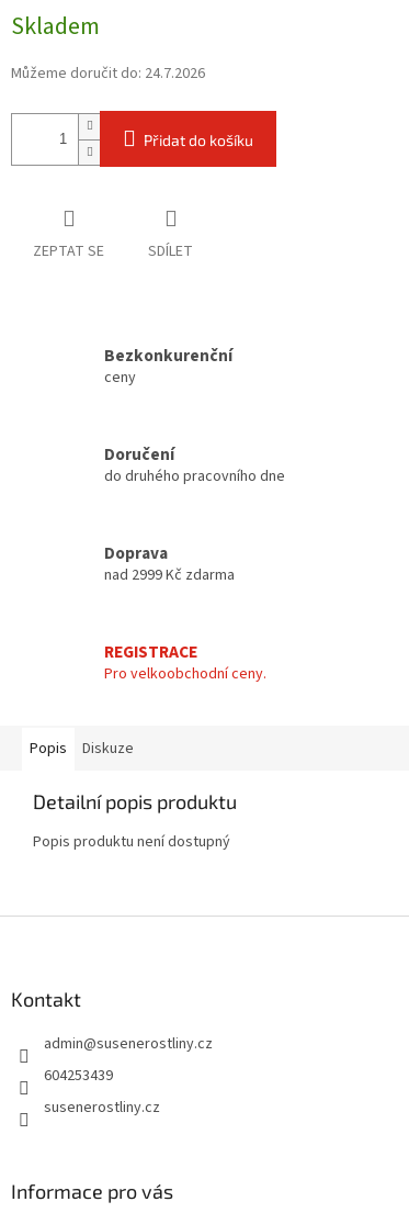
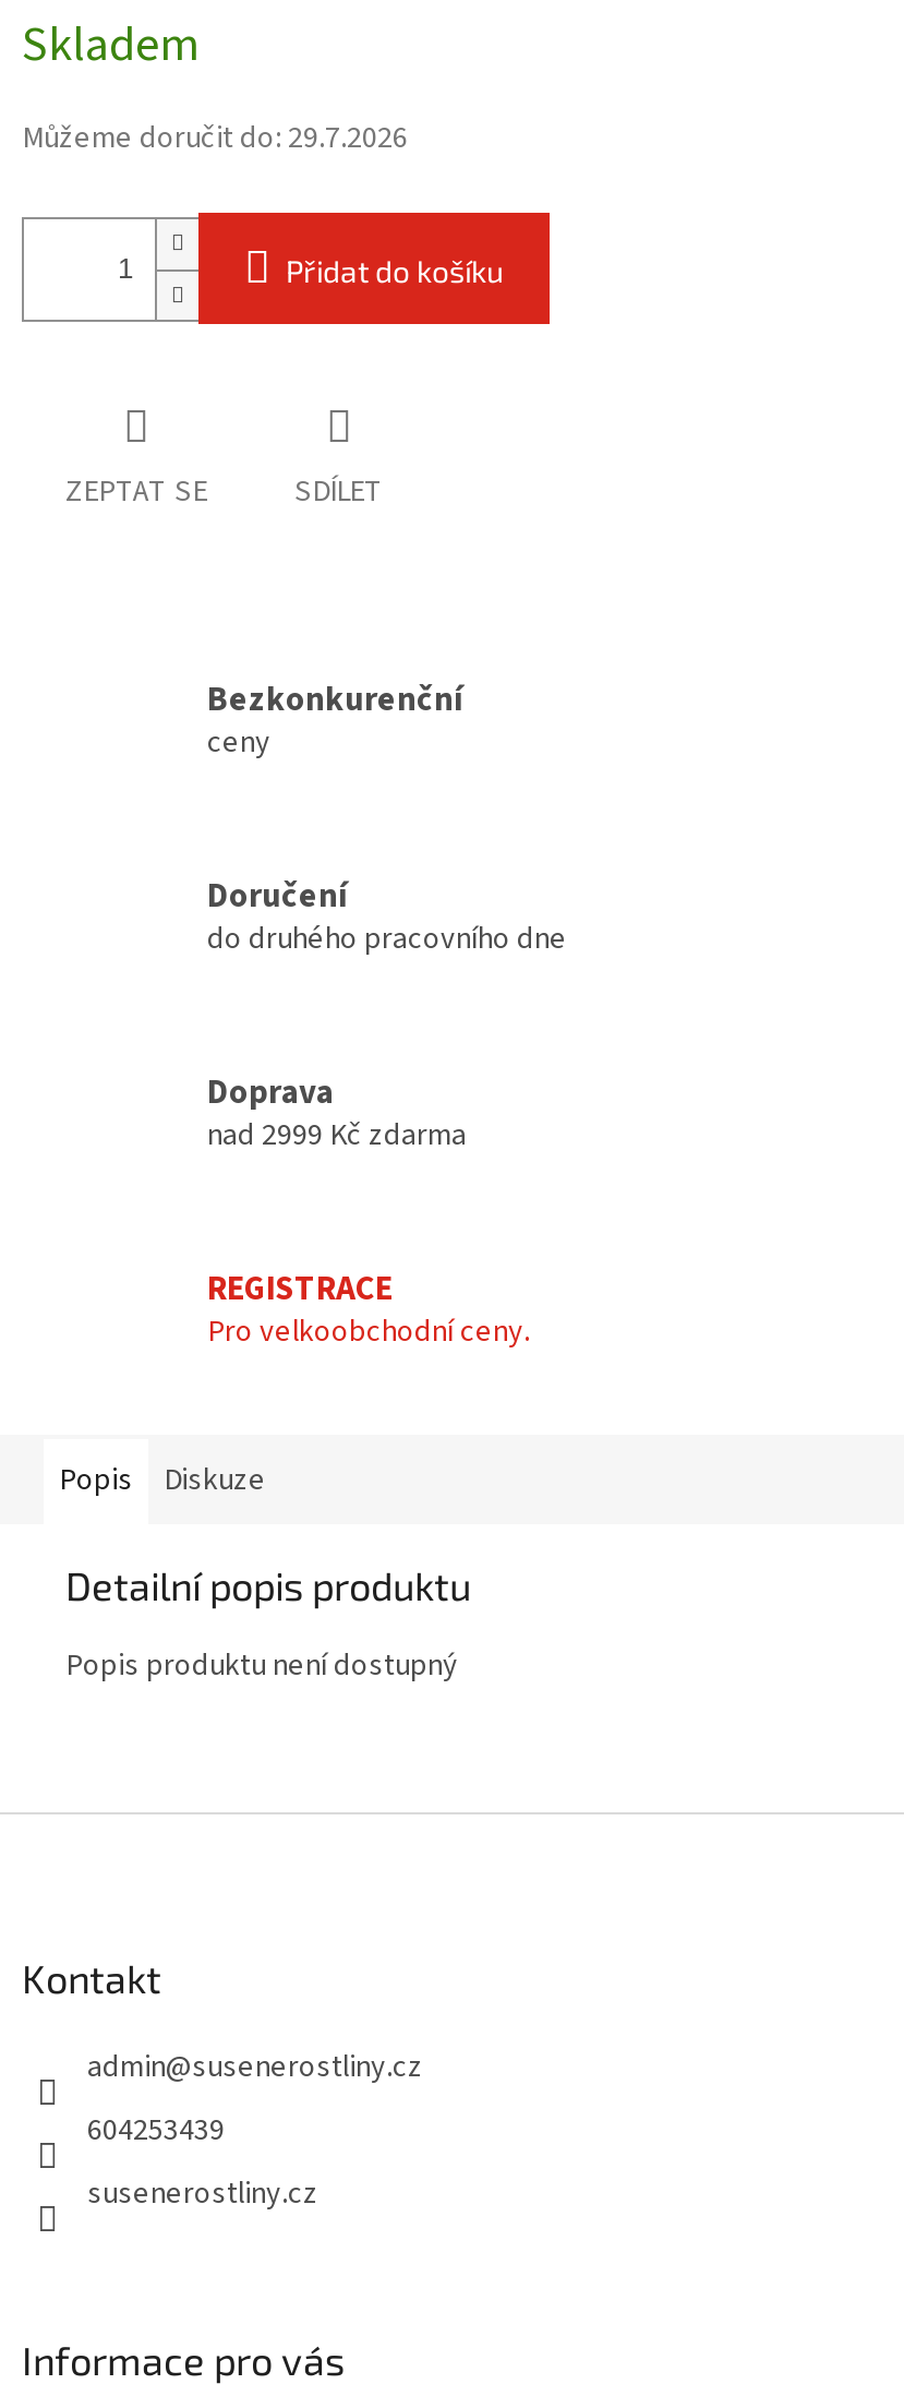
[11,63,205,85] Můžeme doručit do: 24.7.2026 -> [22,118,408,161] Můžeme doručit do: 29.7.2026

